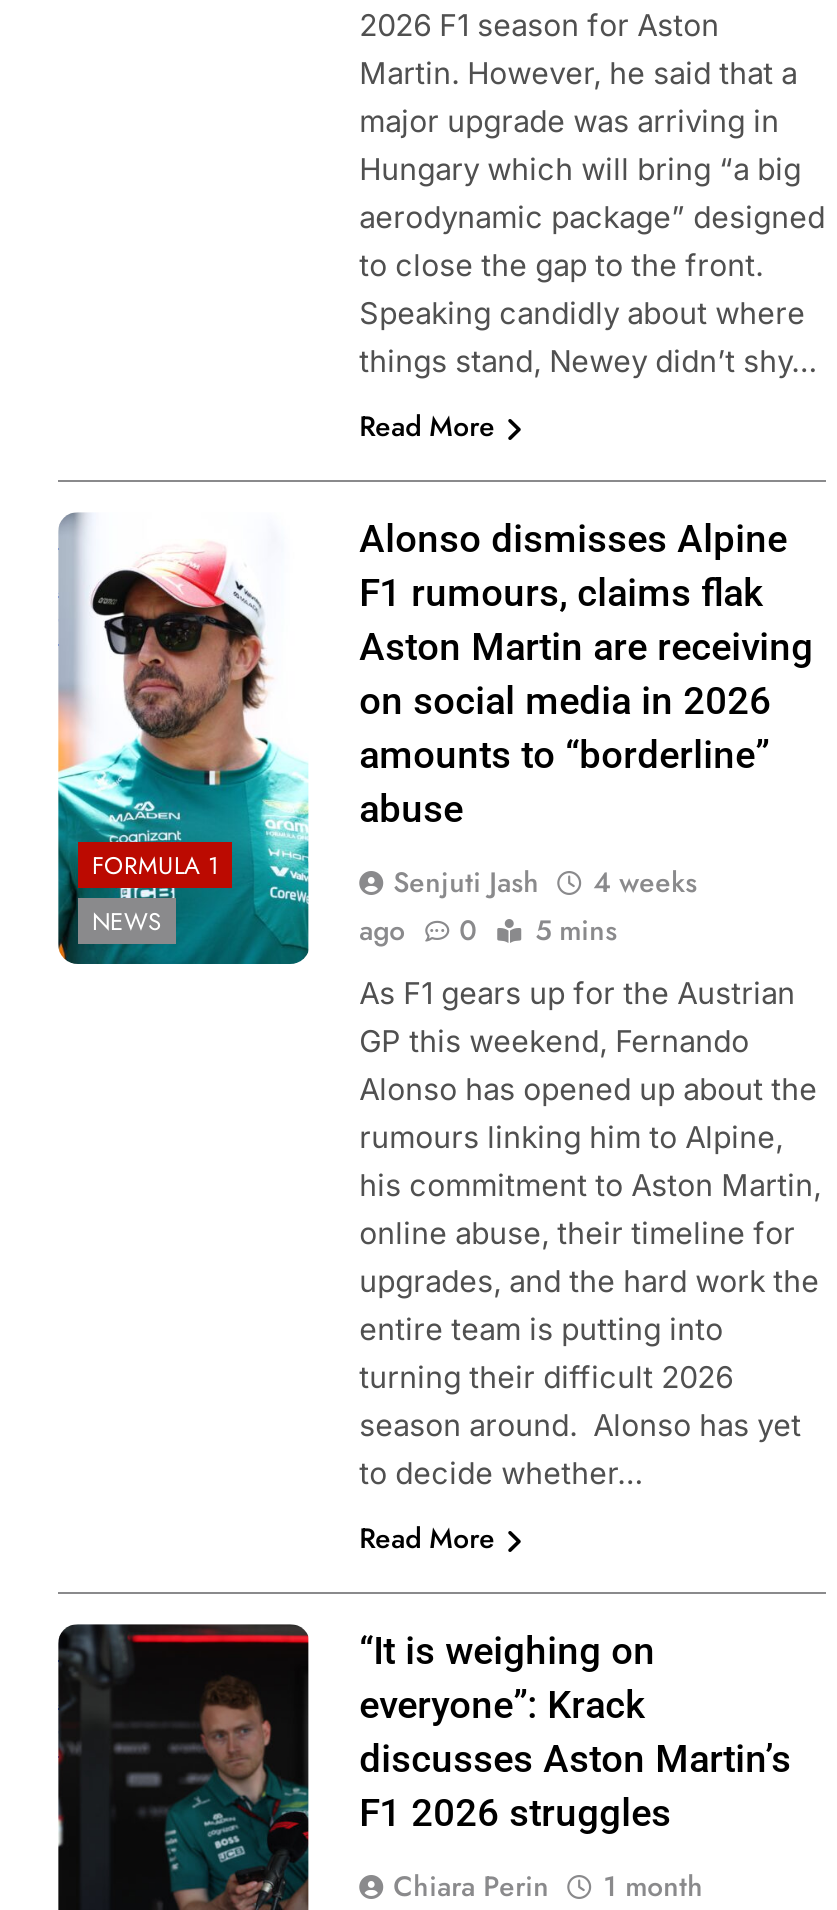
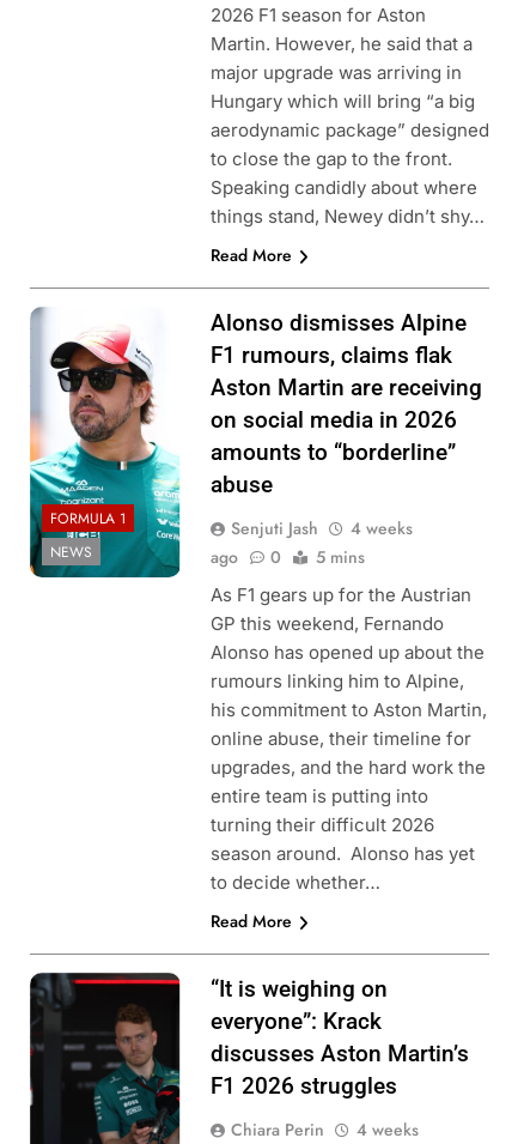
[393,1866,703,1906] Chiara Perin 1 month -> [230,1118,418,1142] Chiara Perin 4 weeks

